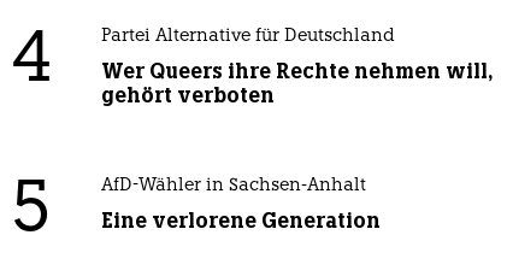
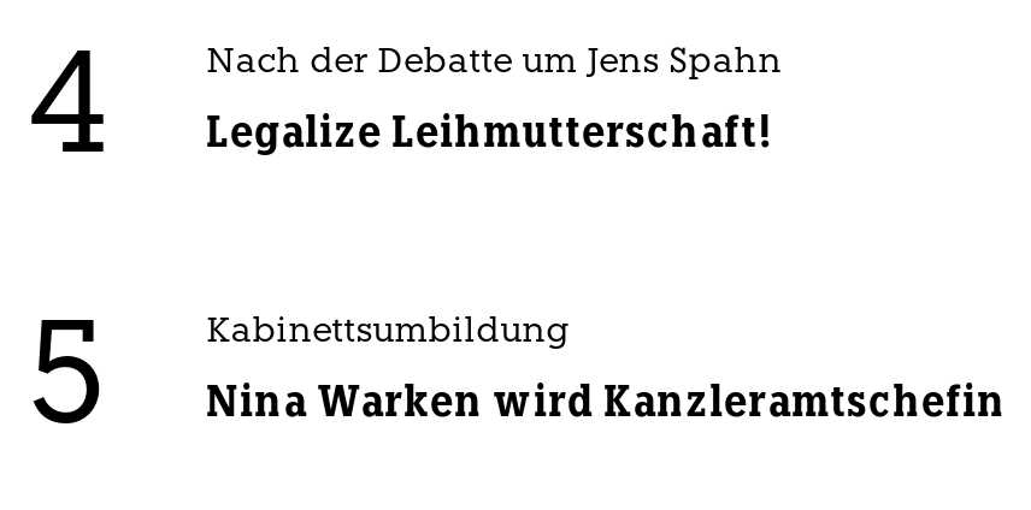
[101,27,395,46] Partei Alternative für Deutschland -> [206,45,782,81] Nach der Debatte um Jens Spahn
[101,58,492,108] Wer Queers ihre Rechte nehmen will, | gehört verboten -> [206,105,770,158] Legalize Leihmutterschaft!
[101,177,366,195] AfD-Wähler in Sachsen-Anhalt -> [206,315,570,351] Kabinettsumbildung
[101,207,380,234] Eine verlorene Generation -> [206,375,1006,428] Nina Warken wird Kanzleramtschefin

